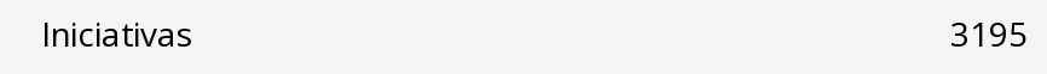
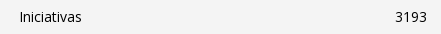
[950,11,1028,57] 3195 -> [395,7,427,26] 3193

